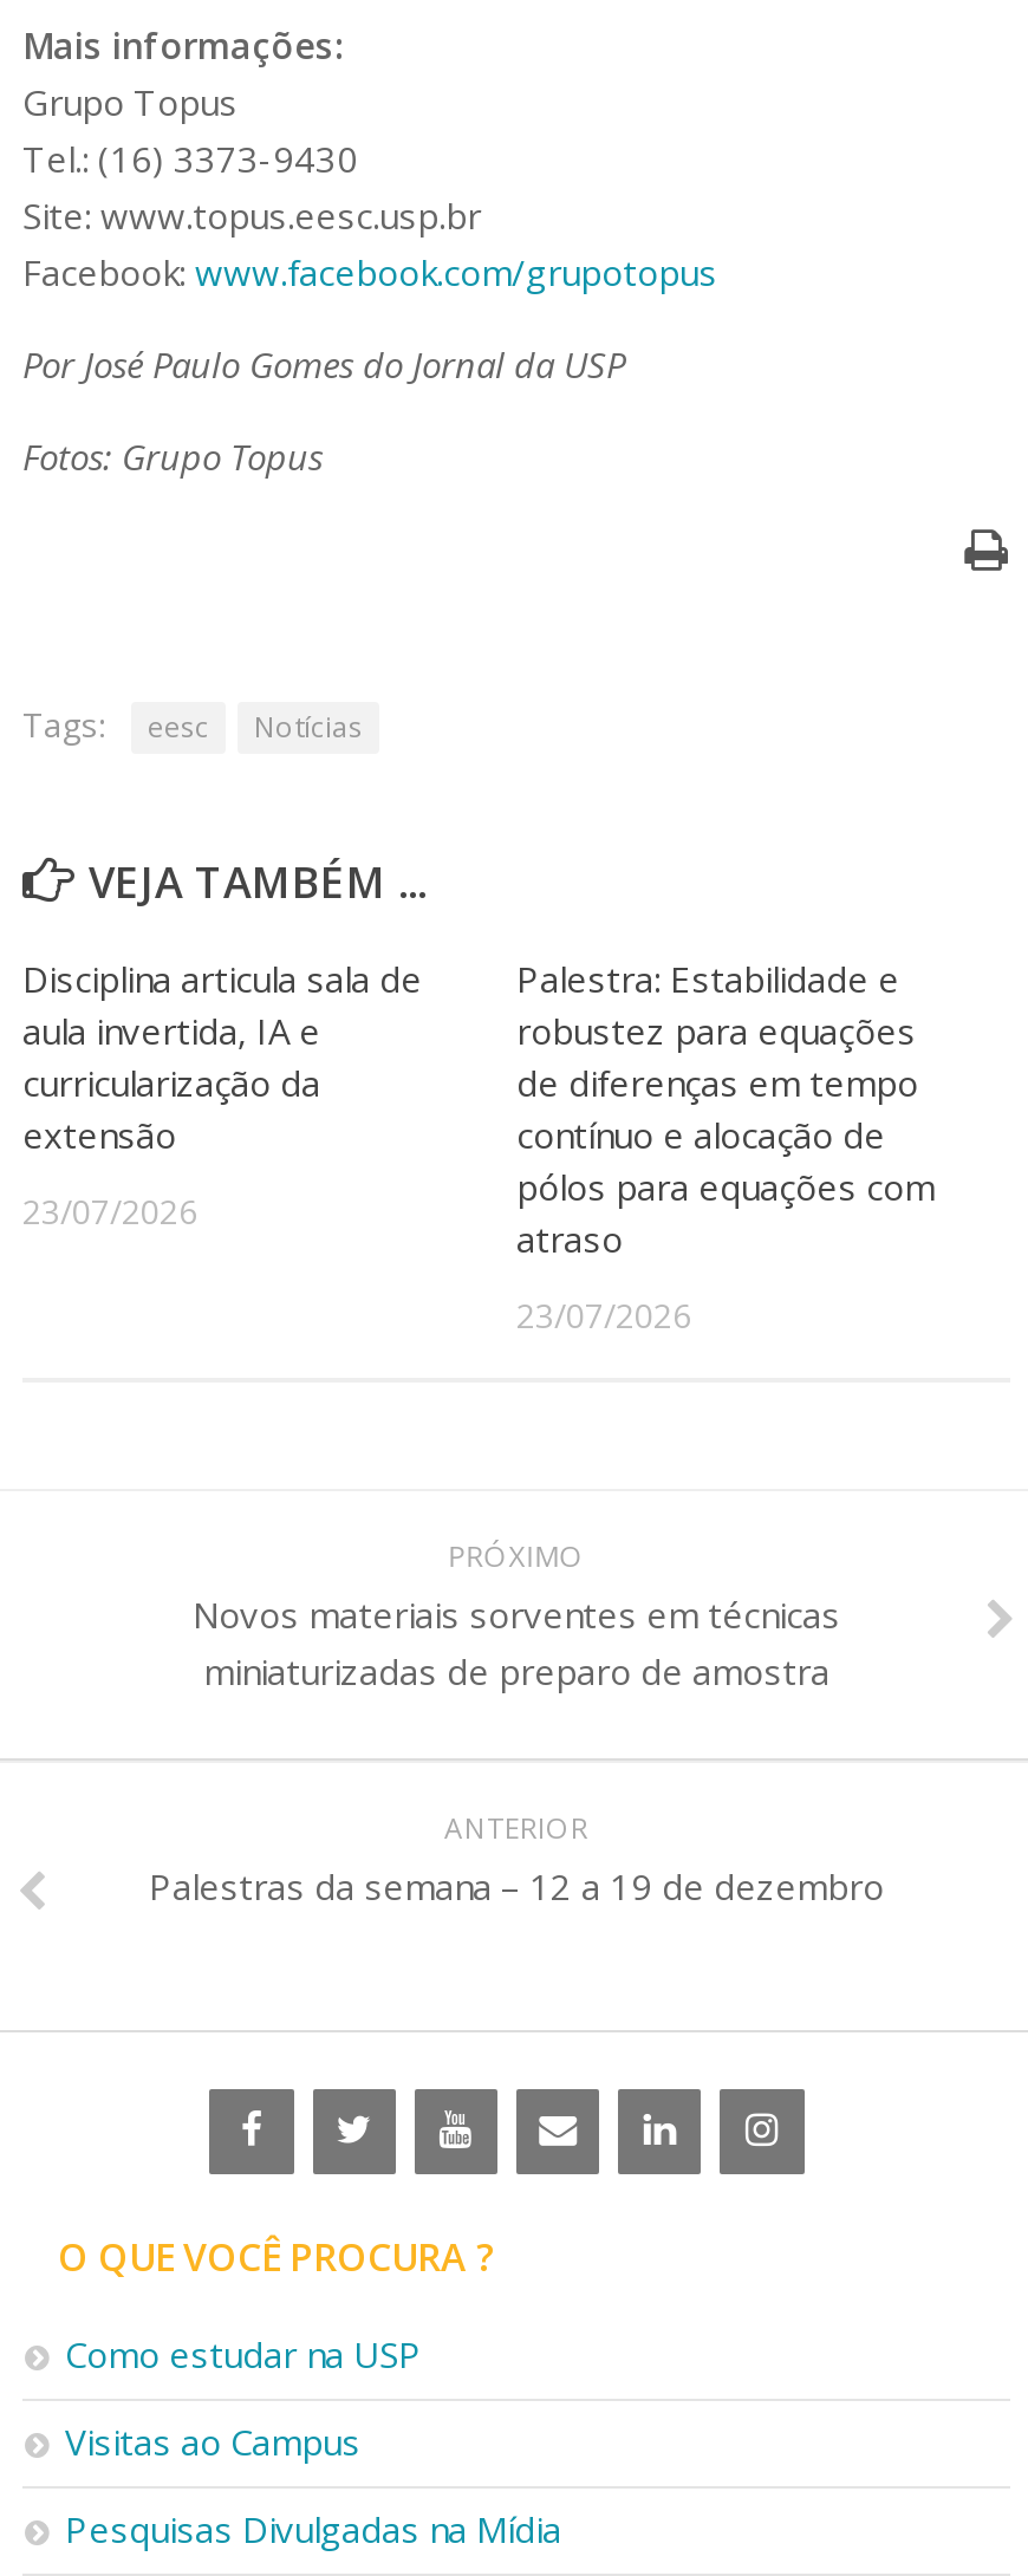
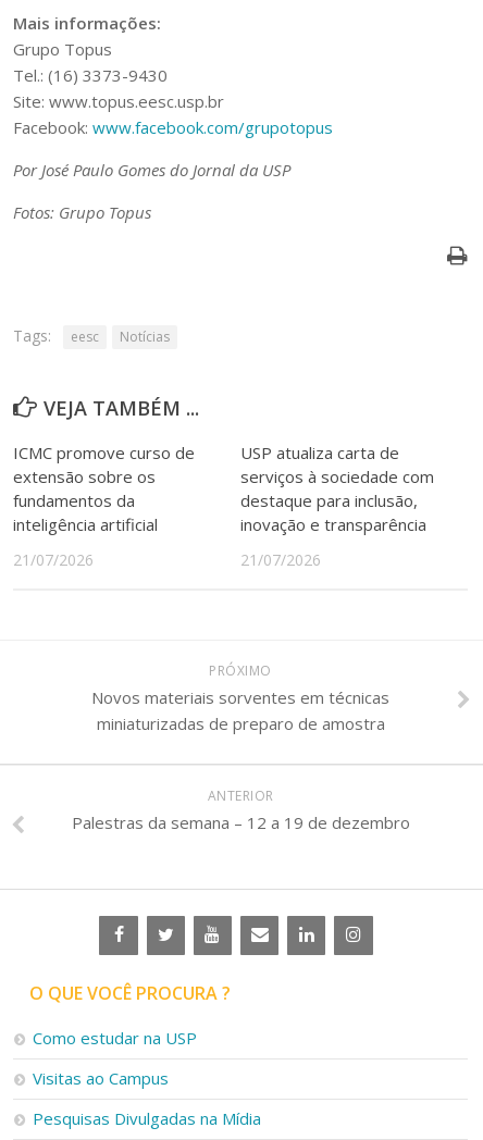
[22,954,422,1157] Disciplina articula sala de | aula invertida, IA e | curricularização da | extensão -> [13,441,195,535] ICMC promove curso de | extensão sobre os | fundamentos da | inteligência artificial
[516,954,935,1261] Palestra: Estabilidade e | robustez para equações | de diferenças em tempo | contínuo e alocação de | pólos para equações com | atraso -> [240,441,434,535] USP atualiza carta de | serviços à sociedade com | destaque para inclusão, | inovação e transparência
[22,1188,197,1233] 23/07/2026 -> [13,549,94,570] 21/07/2026
[516,1292,691,1337] 23/07/2026 -> [240,549,321,570] 21/07/2026

